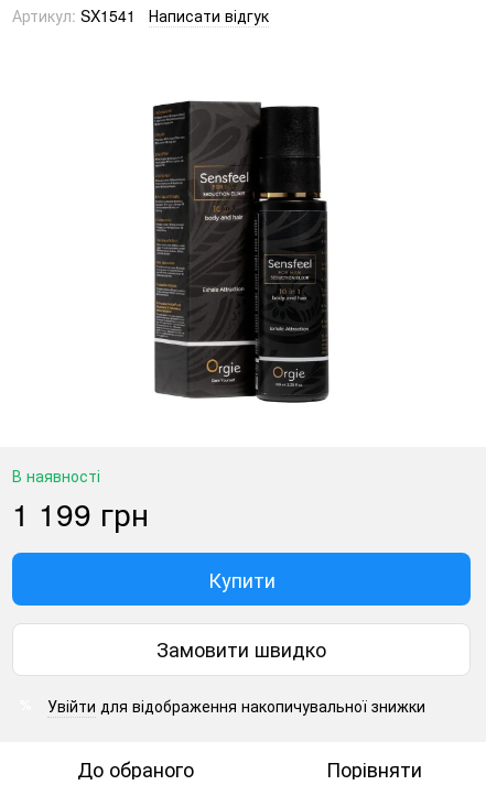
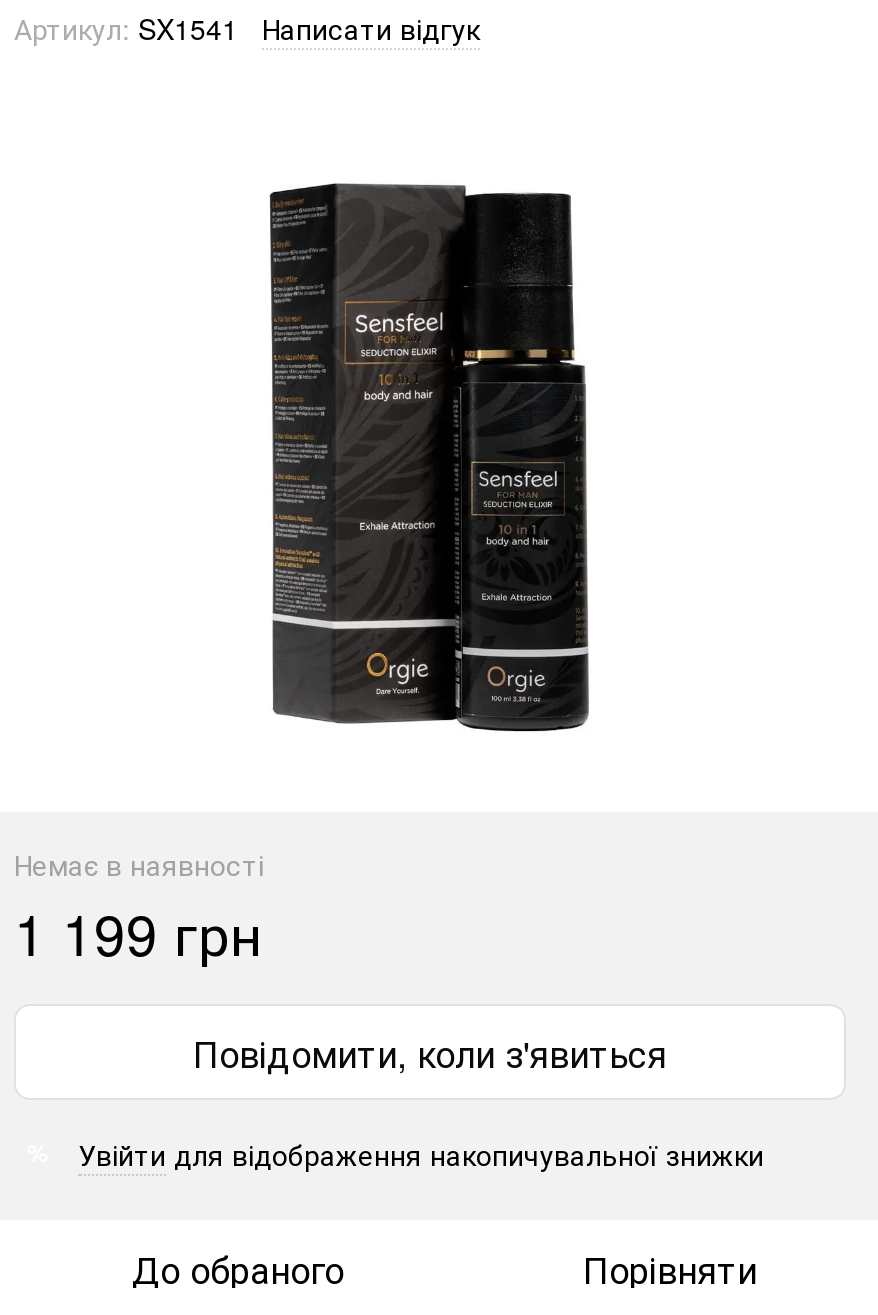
[12,464,100,486] В наявності -> [14,843,264,883] Немає в наявності
[156,564,326,663] Купити | Замовити швидко -> [193,1025,667,1077] Повідомити, коли з'явиться

